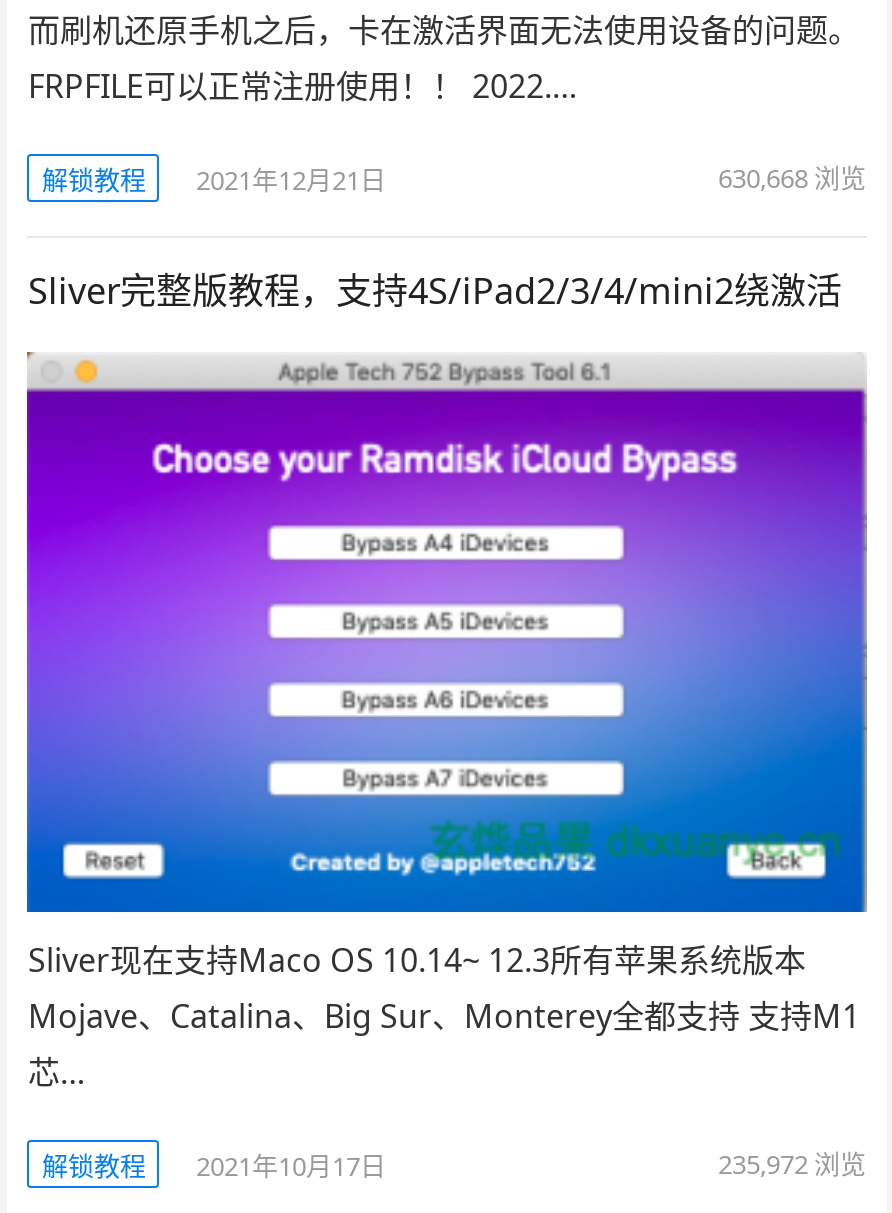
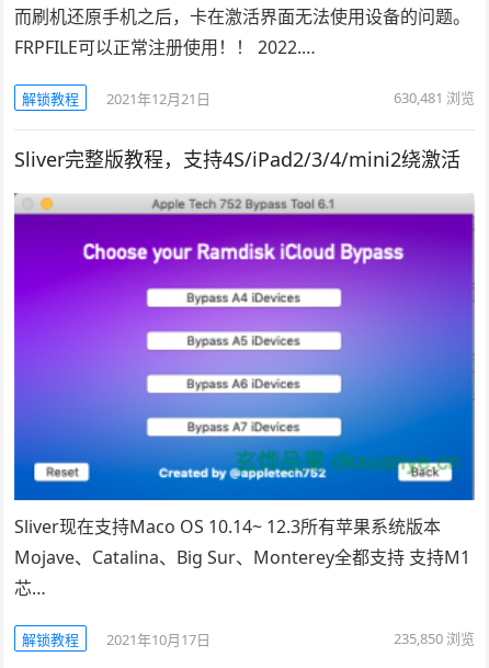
[718,161,866,197] 630,668浏览 -> [393,88,474,108] 630,481浏览
[718,1145,866,1181] 235,972浏览 -> [393,628,474,648] 235,850浏览

